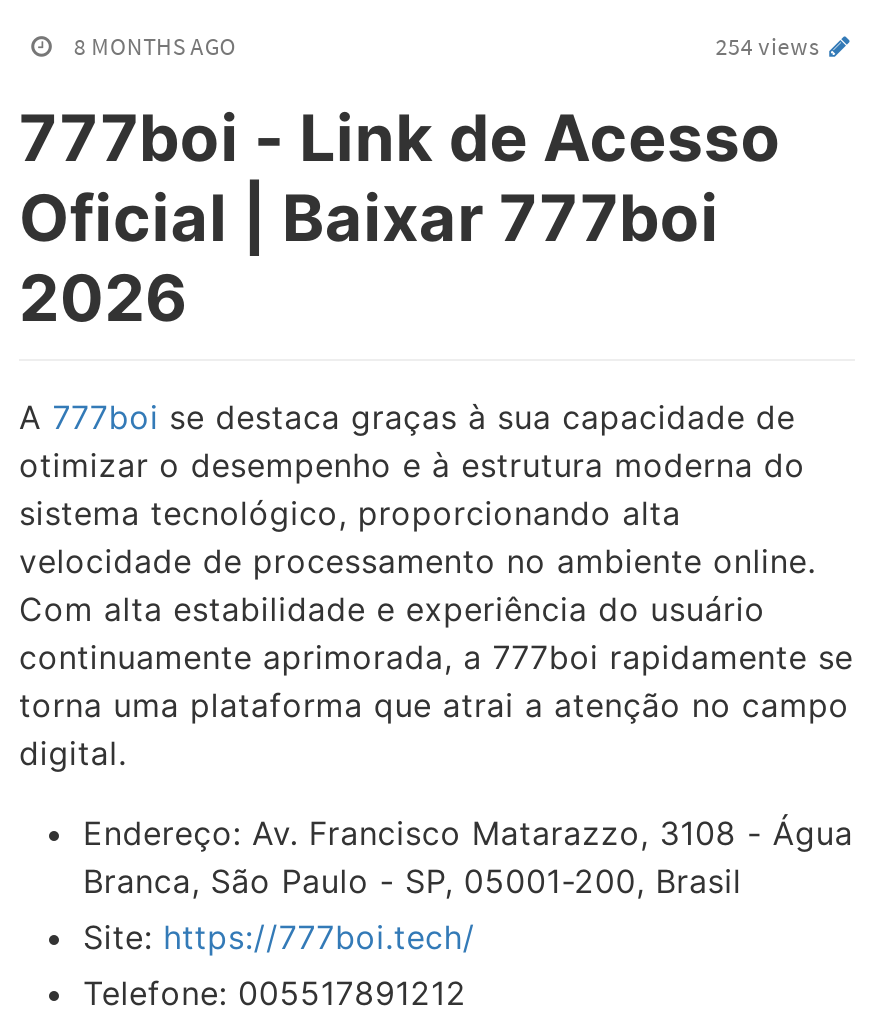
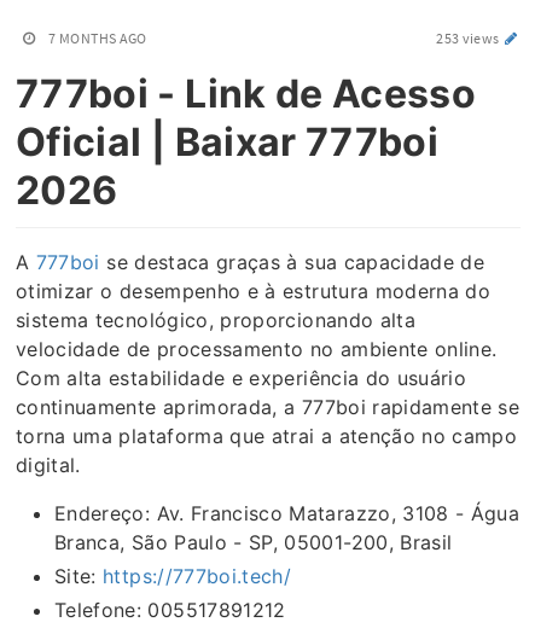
[74,31,236,61] 8 MONTHS AGO -> [49,29,147,47] 7 MONTHS AGO
[715,31,824,61] 254 views -> [436,29,502,47] 253 views

